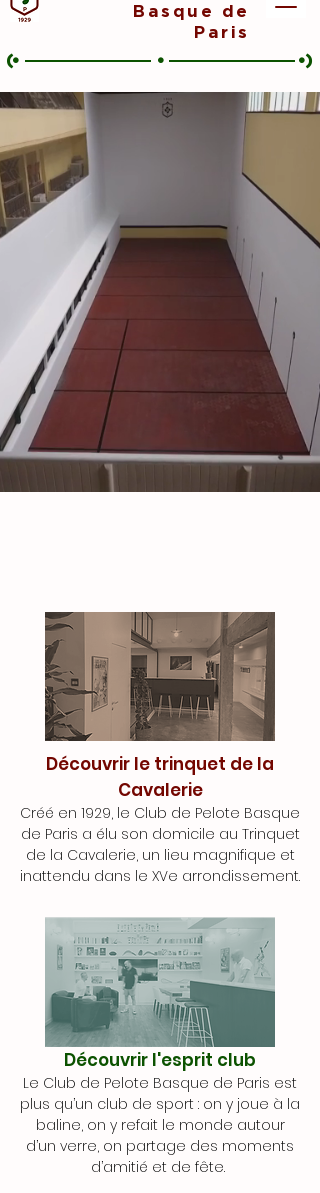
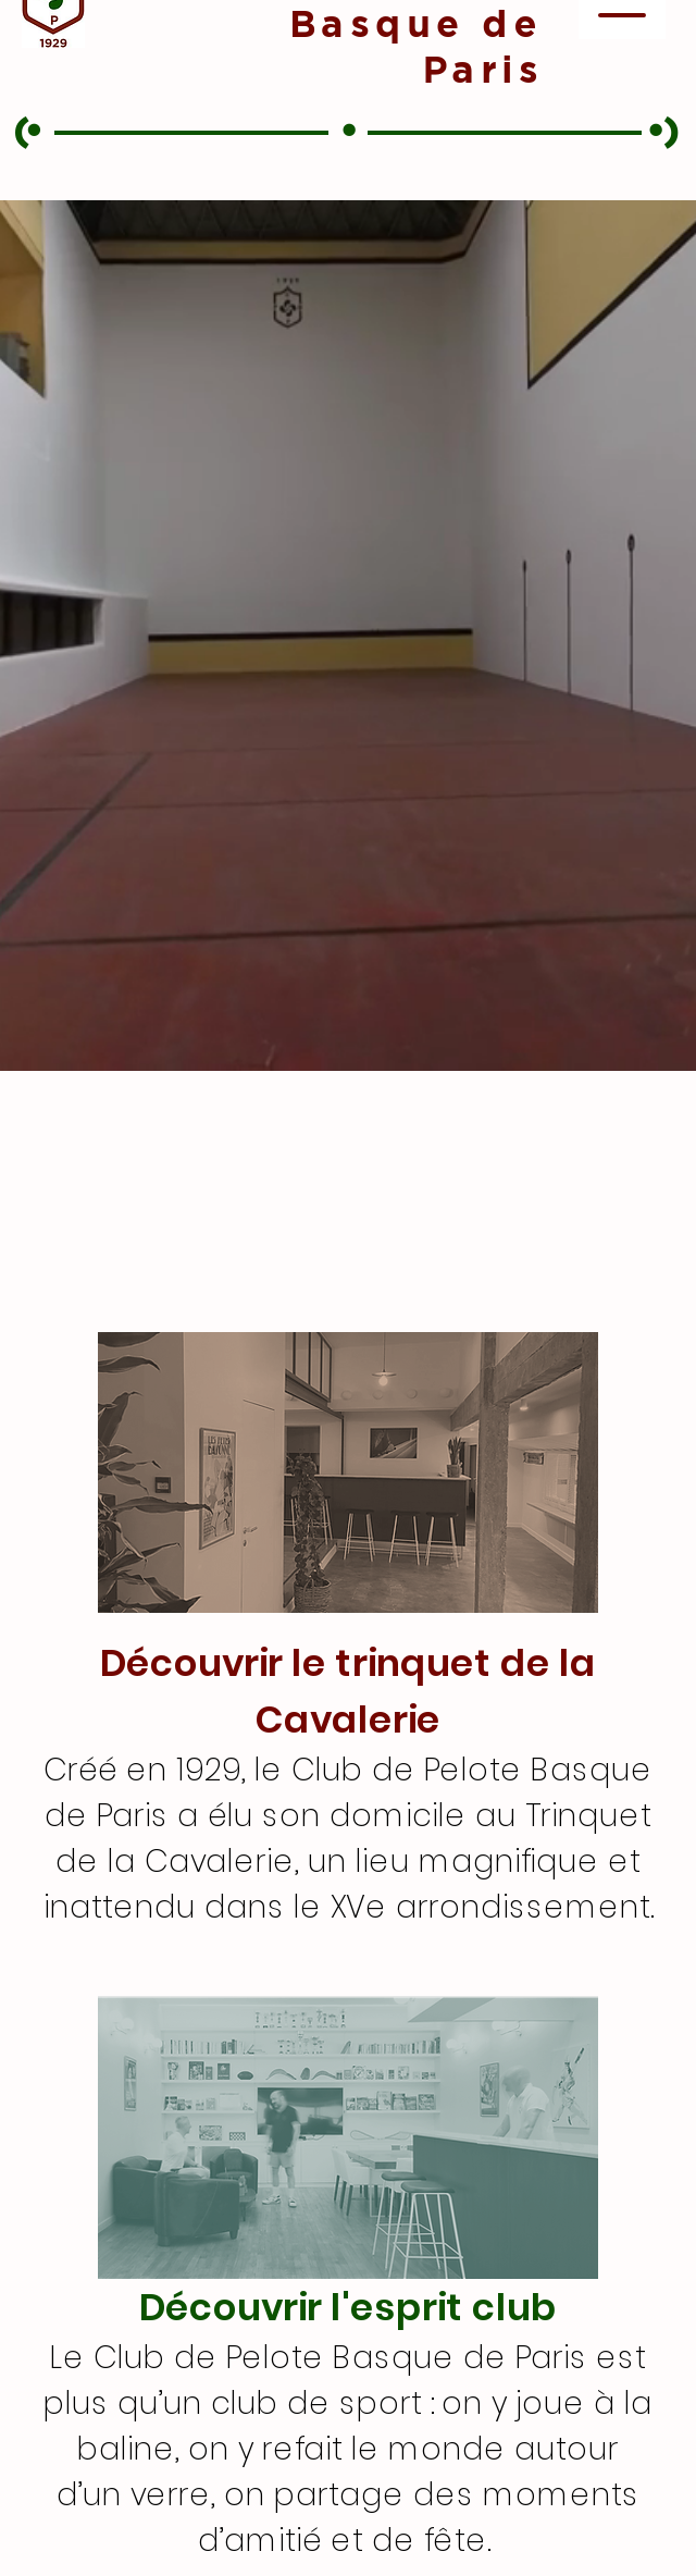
[3,91,317,492] [image] -> [7,198,689,1069] [image]

